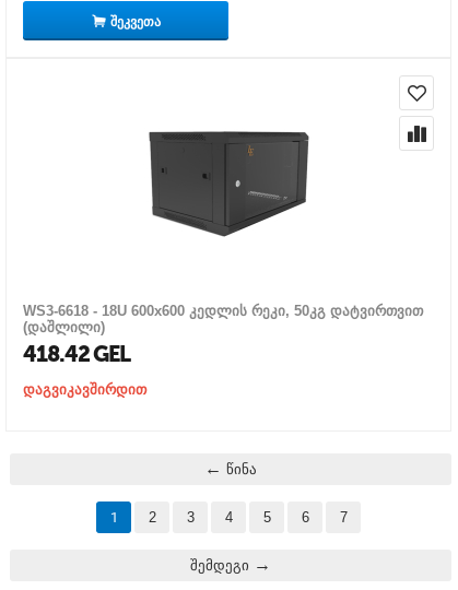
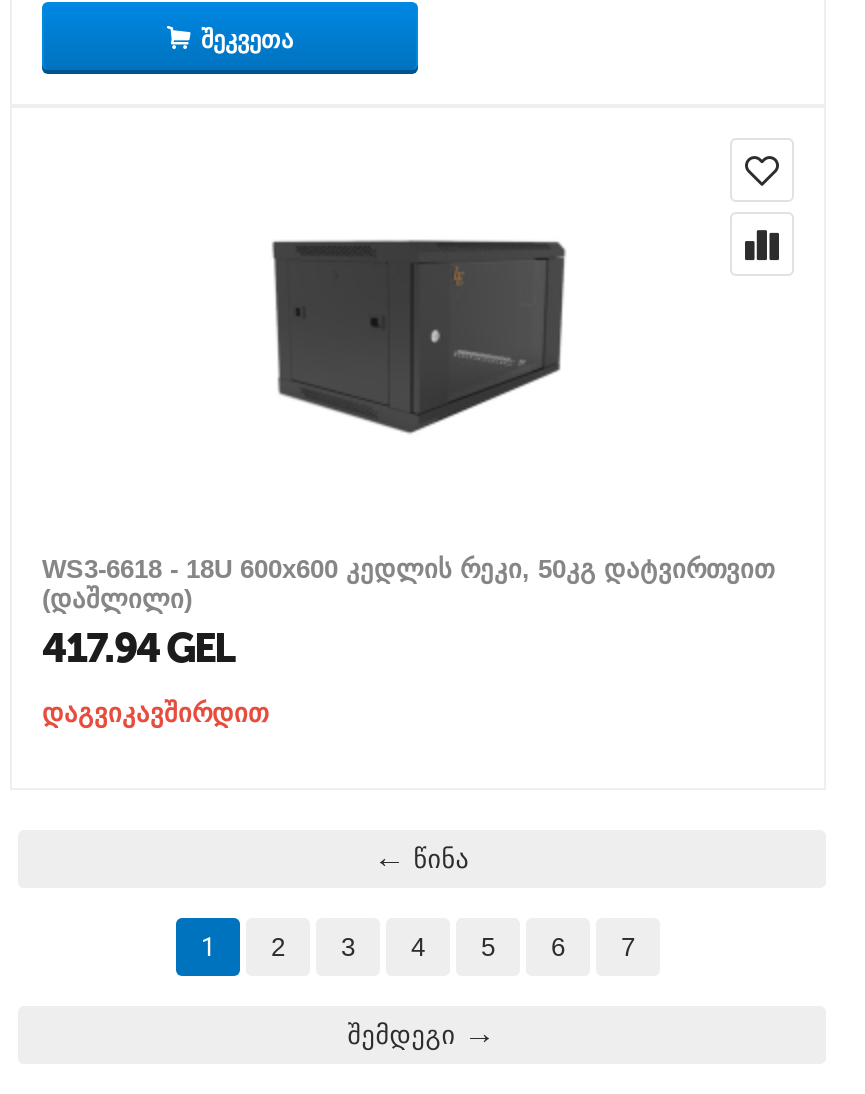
[23,341,130,367] 418.42 GEL -> [42,624,234,672] 417.94 GEL

